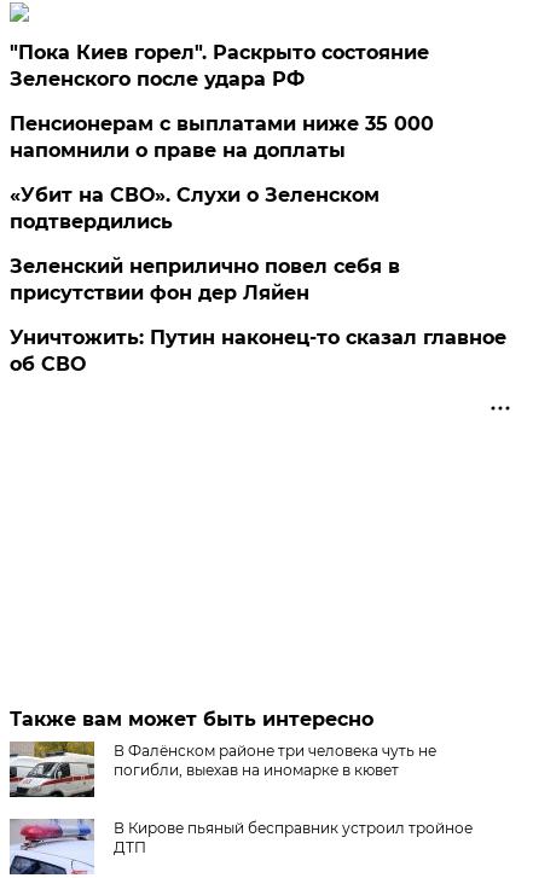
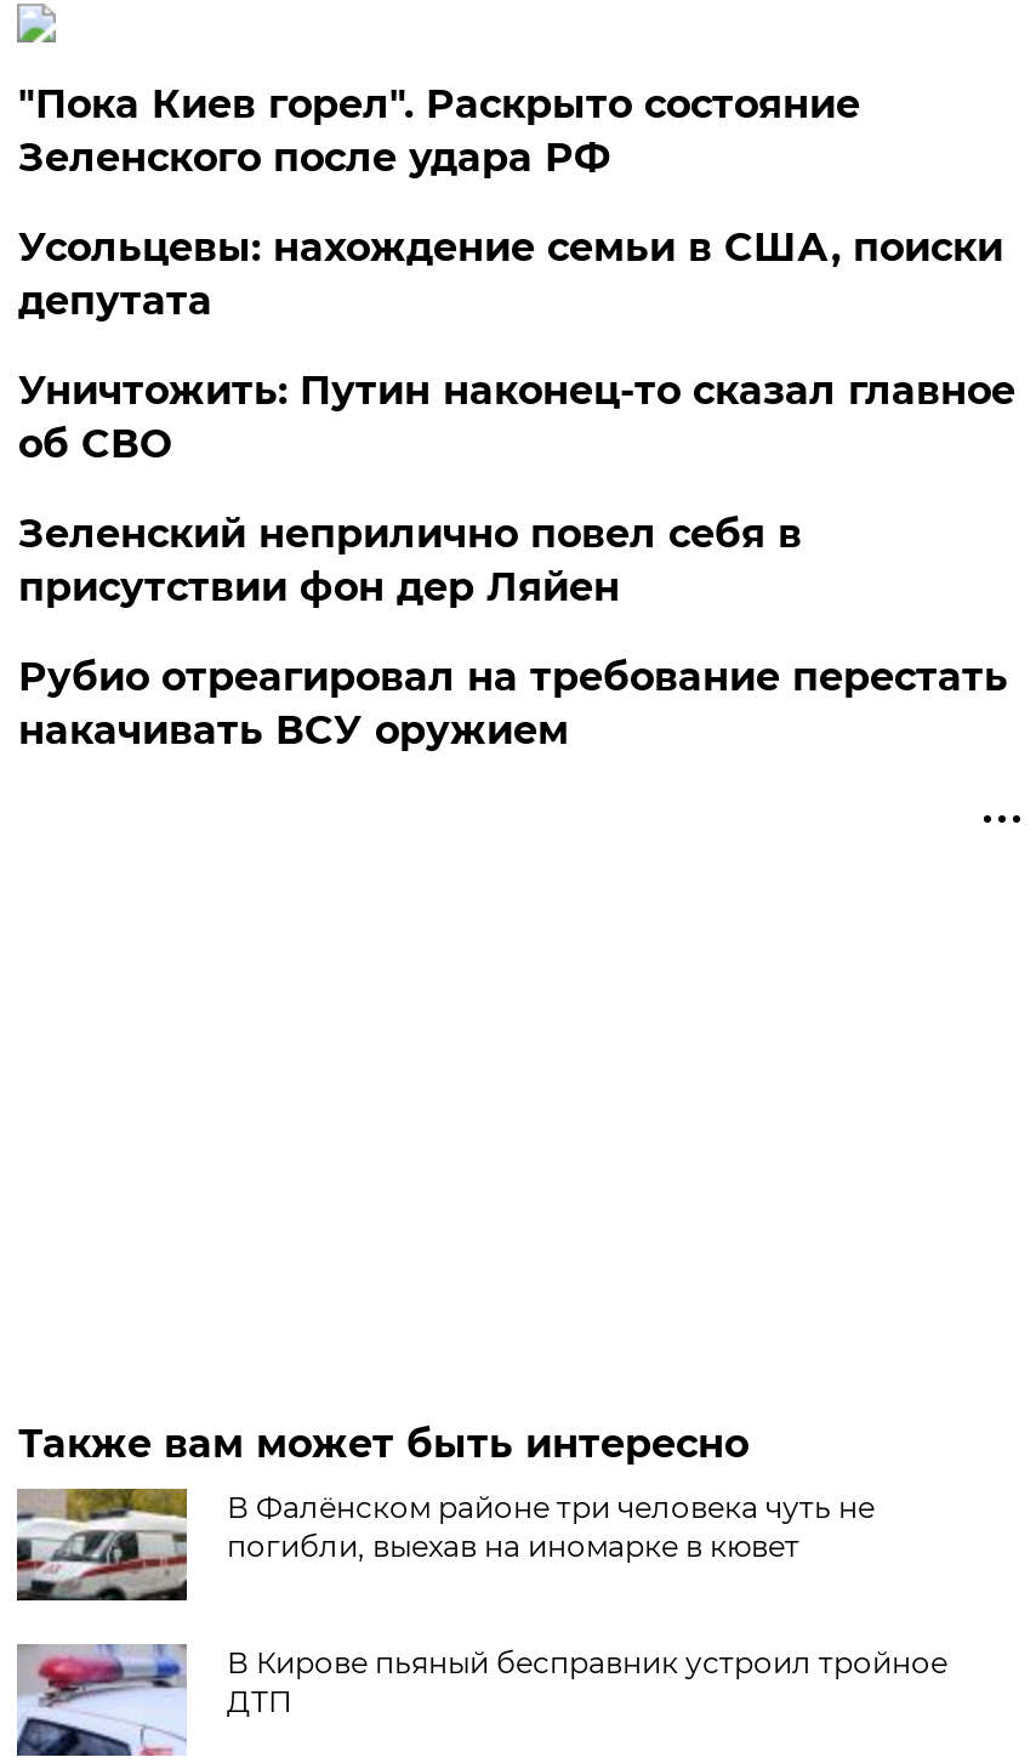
[10,112,434,162] Пенсионерам с выплатами ниже 35 000 | напомнили о праве на доплаты -> [18,224,1003,324] Усольцевы: нахождение семьи в США, поиски | депутата
[10,184,380,233] «Убит на СВО». Слухи о Зеленском | подтвердились -> none
none -> [18,654,1008,753] Рубио отреагировал на требование перестать | накачивать ВСУ оружием
moved [10,326,507,376] -> [18,368,1015,467]: Уничтожить: Путин наконец-то сказал главное | об СВО

